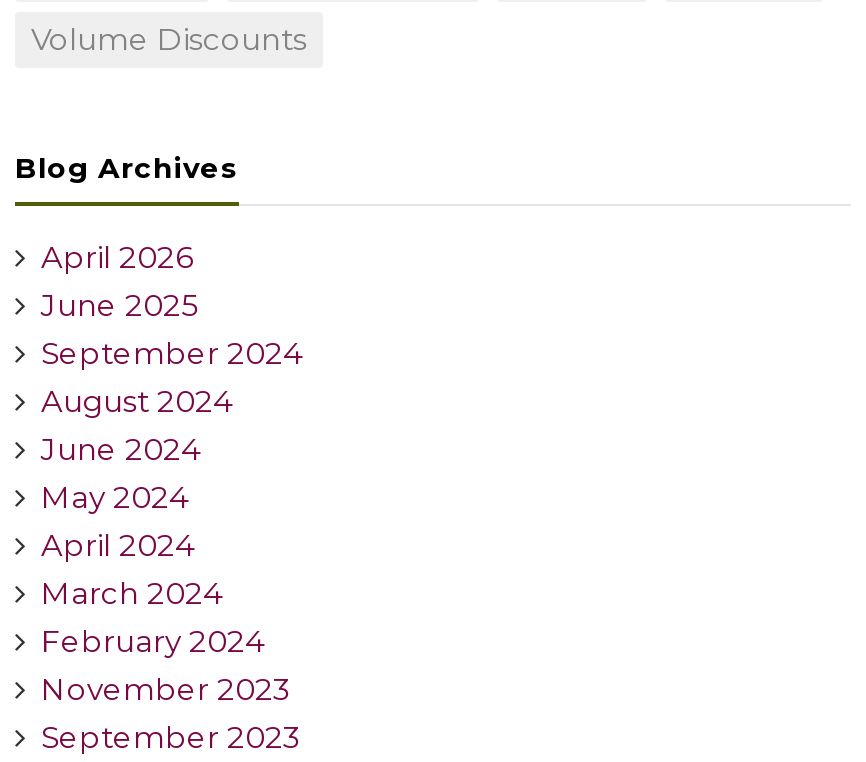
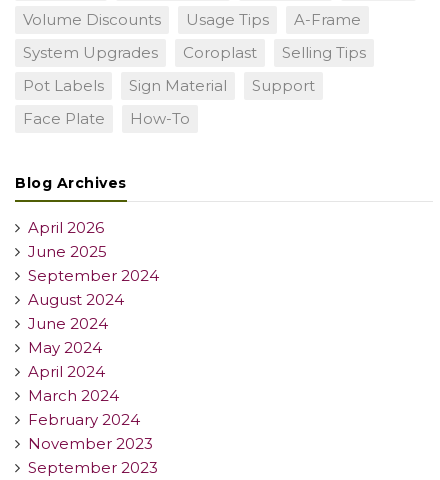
none -> [23,10,366,128] Usage Tips | A-Frame | System Upgrades | Coroplast | Selling Tips | Pot Labels | Sign Material | Support | Face Plate | How-To

